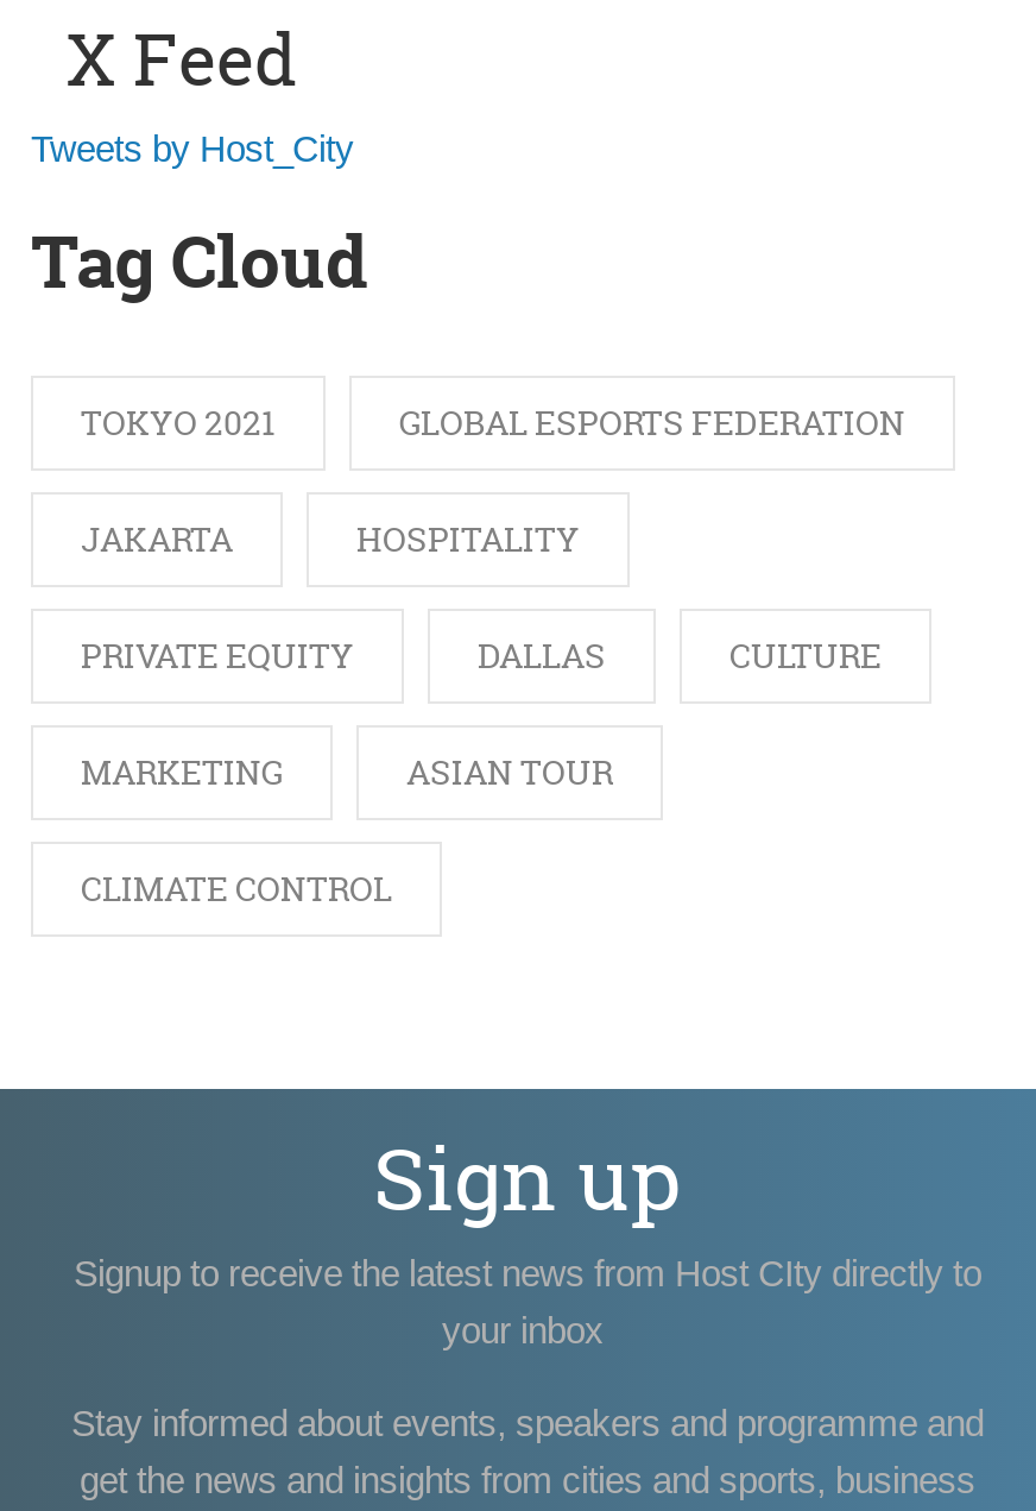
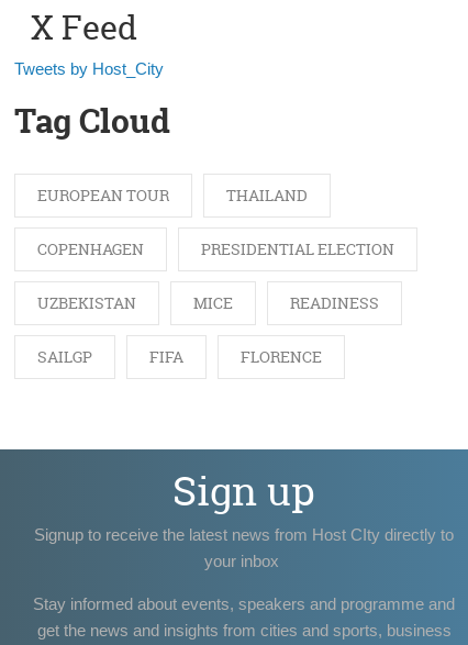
[81,399,905,910] TOKYO 2021 | GLOBAL ESPORTS FEDERATION | JAKARTA | HOSPITALITY | PRIVATE EQUITY | DALLAS | CULTURE | MARKETING | ASIAN TOUR | CLIMATE CONTROL -> [37,184,394,367] EUROPEAN TOUR | THAILAND | COPENHAGEN | PRESIDENTIAL ELECTION | UZBEKISTAN | MICE | READINESS | SAILGP | FIFA | FLORENCE

